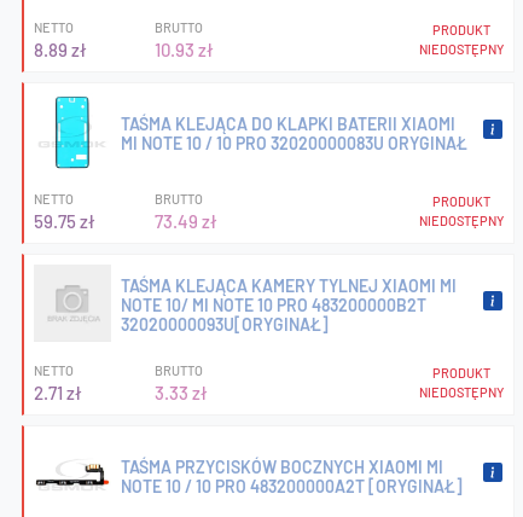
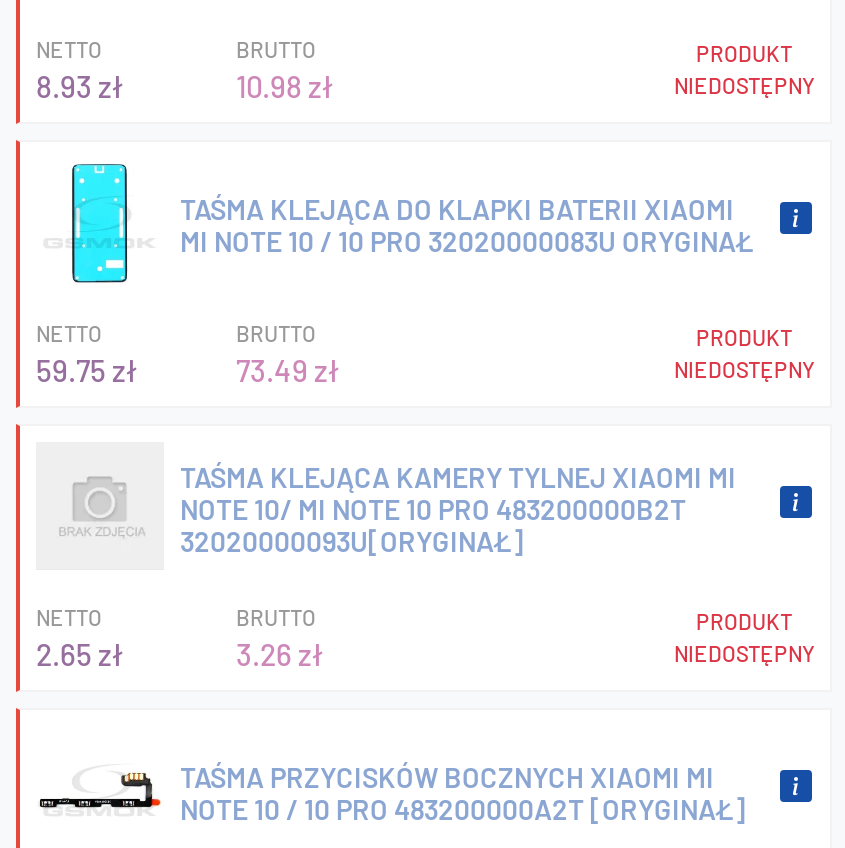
[34,39,87,60] 8.89 zł -> [36,68,124,104] 8.93 zł
[155,39,214,60] 10.93 zł -> [236,68,334,104] 10.98 zł
[34,382,82,403] 2.71 zł -> [36,636,124,672] 2.65 zł
[155,382,208,403] 3.33 zł -> [236,636,324,672] 3.26 zł

